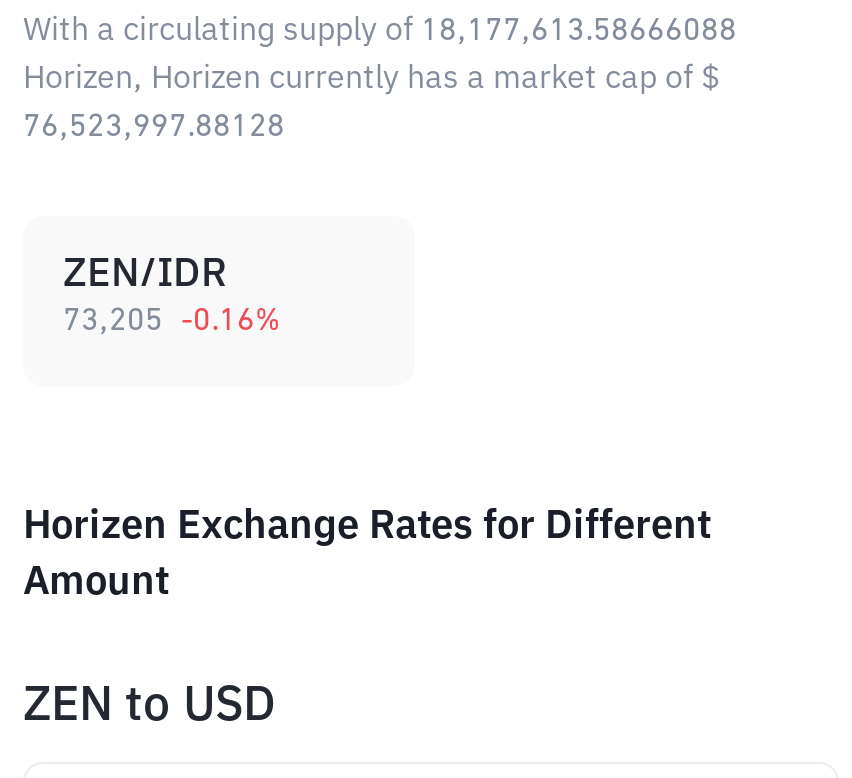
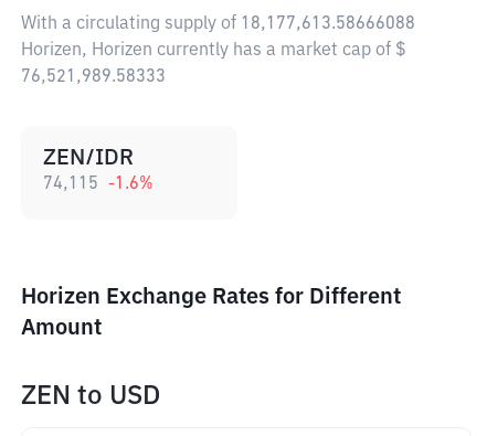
[23,112,285,144] 76,523,997.88128 -> [21,68,166,86] 76,521,989.58333
[63,306,281,338] 73,205 -0.16% -> [43,176,153,193] 74,115 -1.6%

